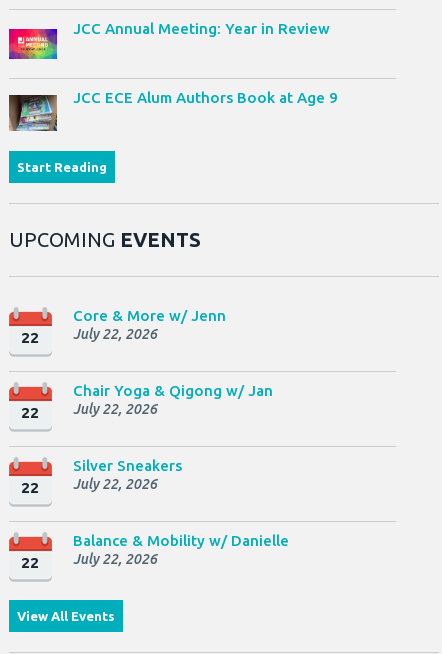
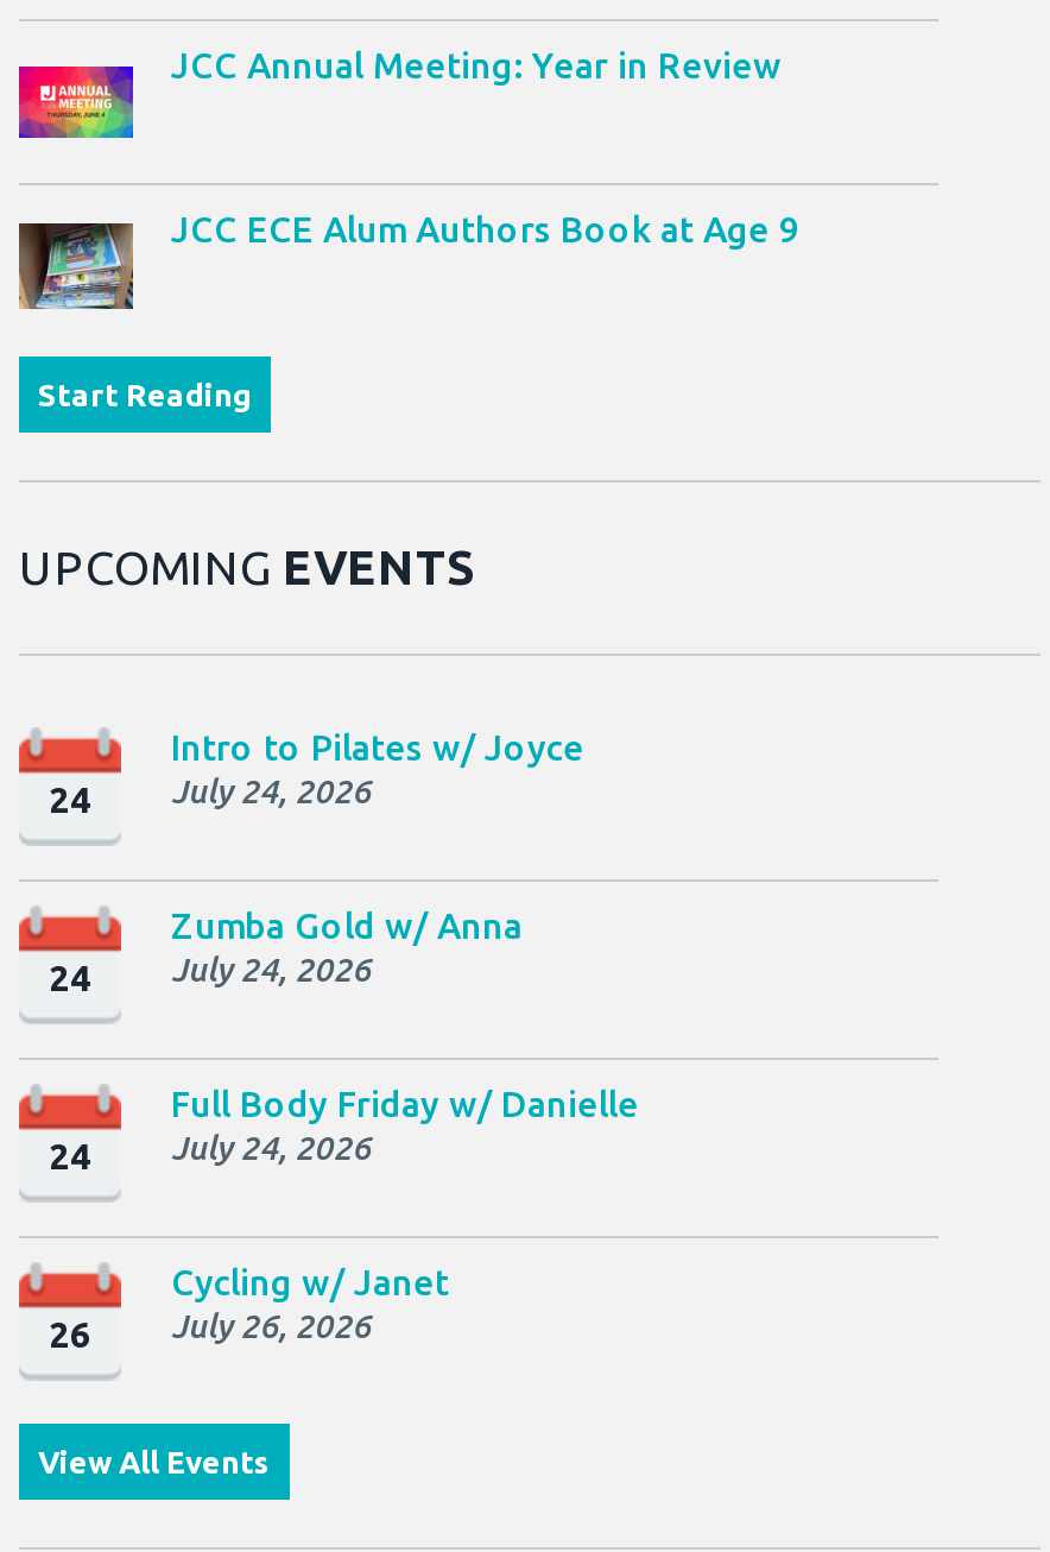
[73,307,226,342] Core & More w/ Jenn | July 22, 2026 -> [171,727,584,810] Intro to Pilates w/ Joyce | July 24, 2026
[21,329,39,346] 22 -> [49,780,91,820] 24
[73,382,273,417] Chair Yoga & Qigong w/ Jan | July 22, 2026 -> [171,906,523,989] Zumba Gold w/ Anna | July 24, 2026
[21,404,39,421] 22 -> [49,958,91,998] 24
[73,457,182,492] Silver Sneakers | July 22, 2026 -> [171,1084,639,1167] Full Body Friday w/ Danielle | July 24, 2026
[21,479,39,496] 22 -> [49,1136,91,1176] 24
[73,532,289,567] Balance & Mobility w/ Danielle | July 22, 2026 -> [171,1262,449,1345] Cycling w/ Janet | July 26, 2026
[21,554,39,571] 22 -> [49,1314,91,1355] 26

